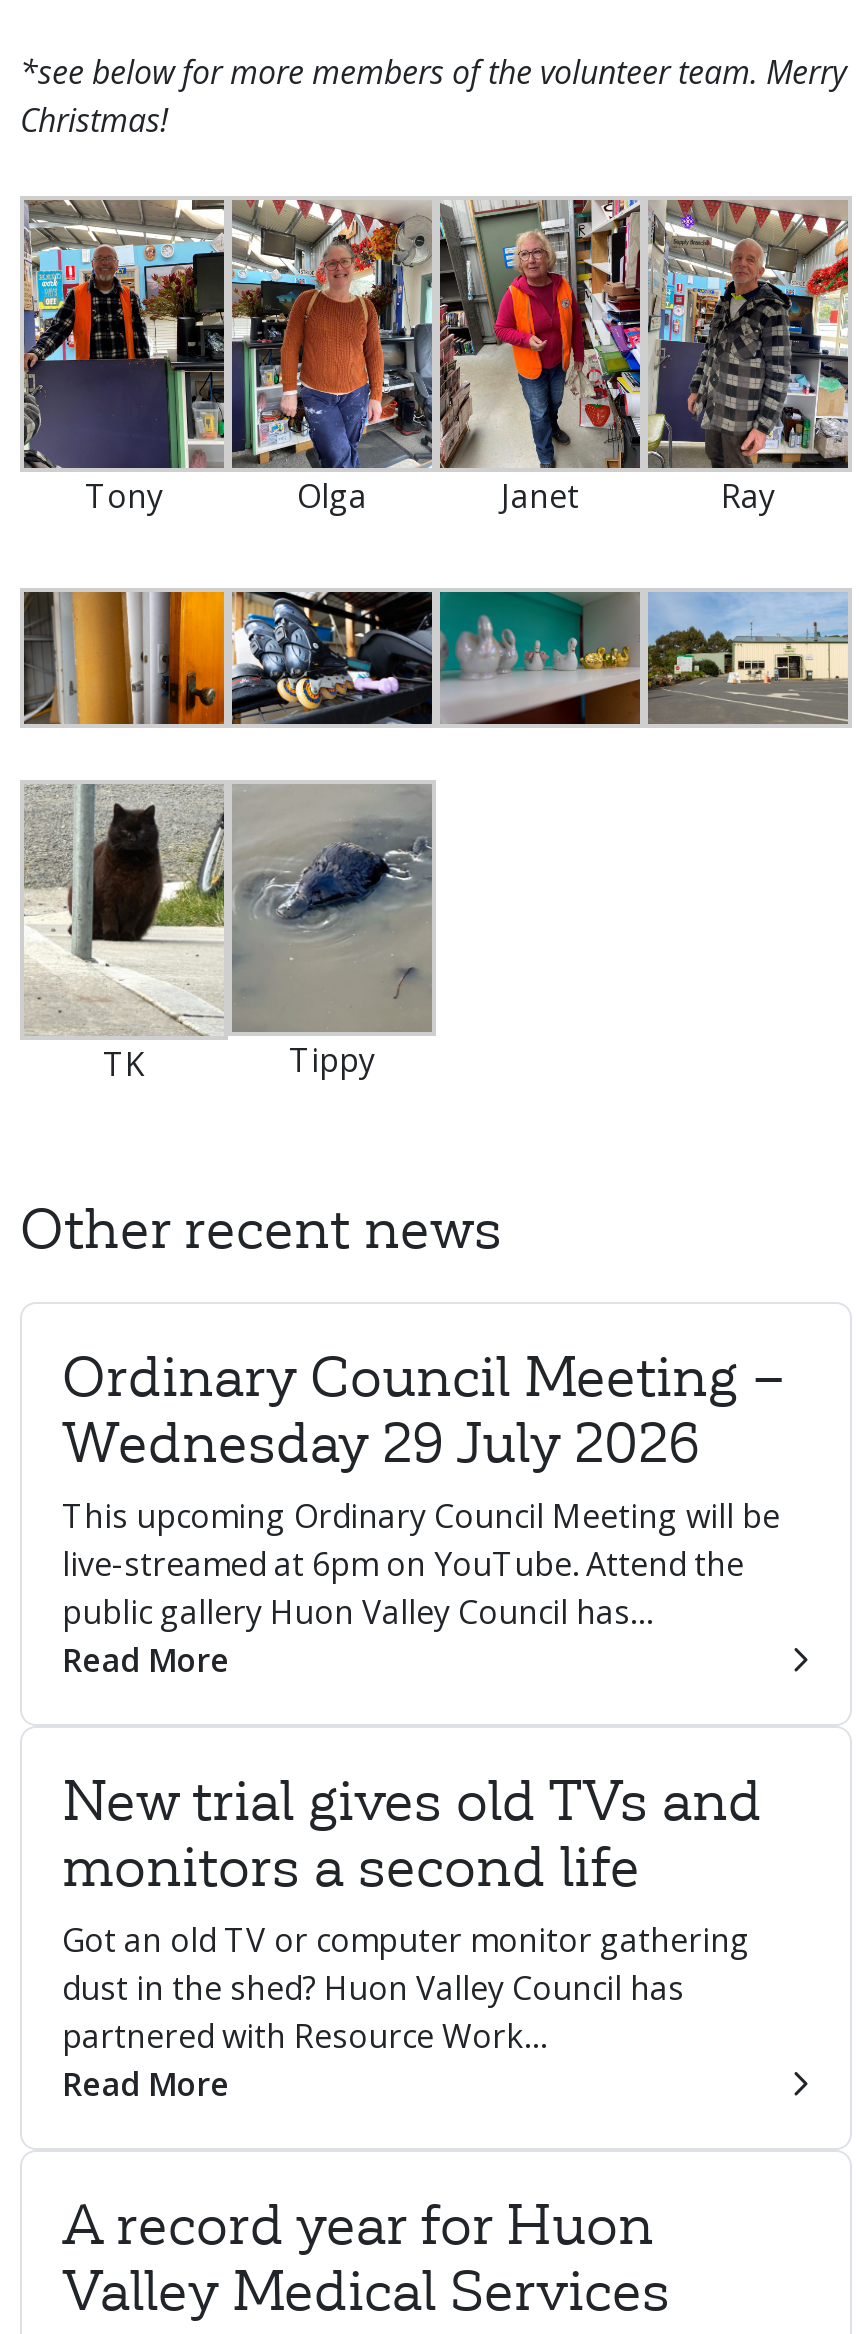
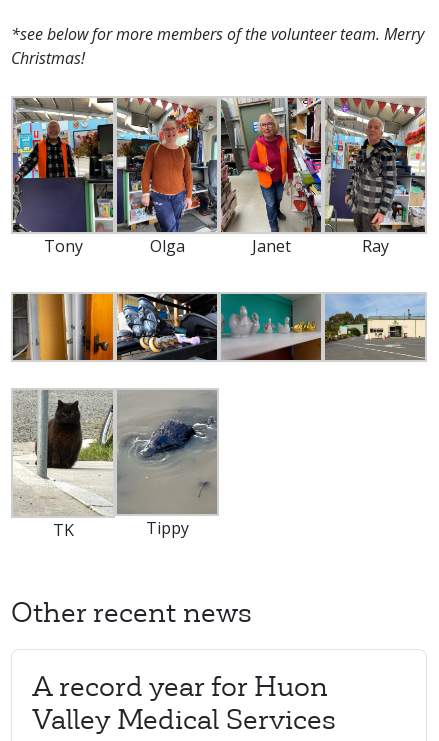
[62,1341,786,2105] Ordinary Council Meeting – | Wednesday 29 July 2026 | This upcoming Ordinary Council Meeting will be | live-streamed at 6pm on YouTube. Attend the | public gallery Huon Valley Council has… | Read More | New trial gives old TVs and | monitors a second life | Got an old TV or computer monitor gathering | dust in the shed? Huon Valley Council has | partnered with Resource Work… | Read More -> none

